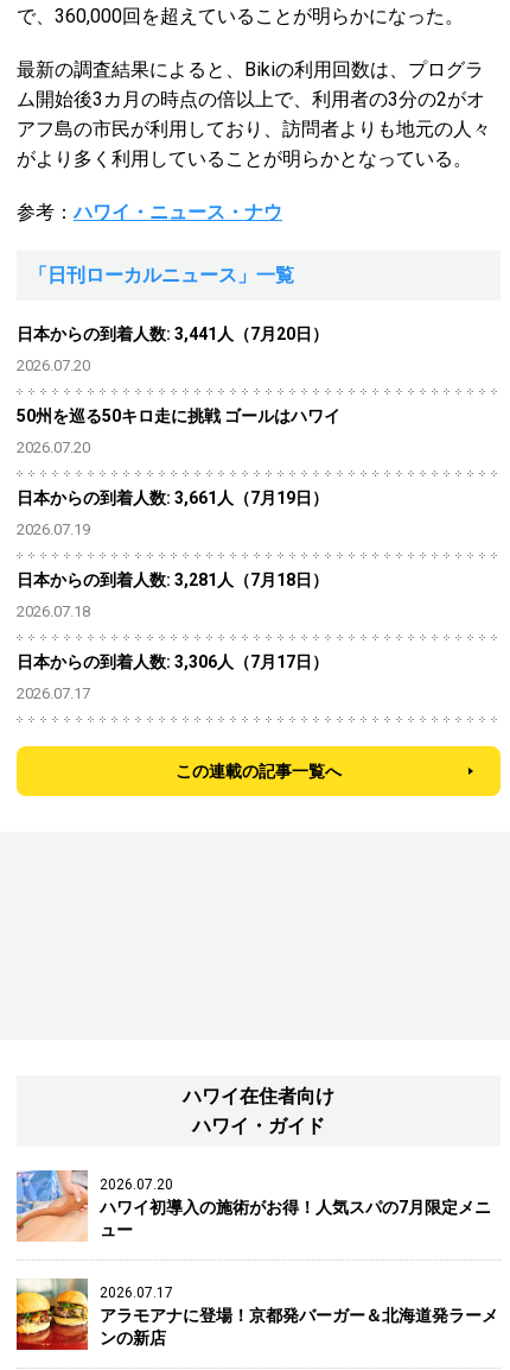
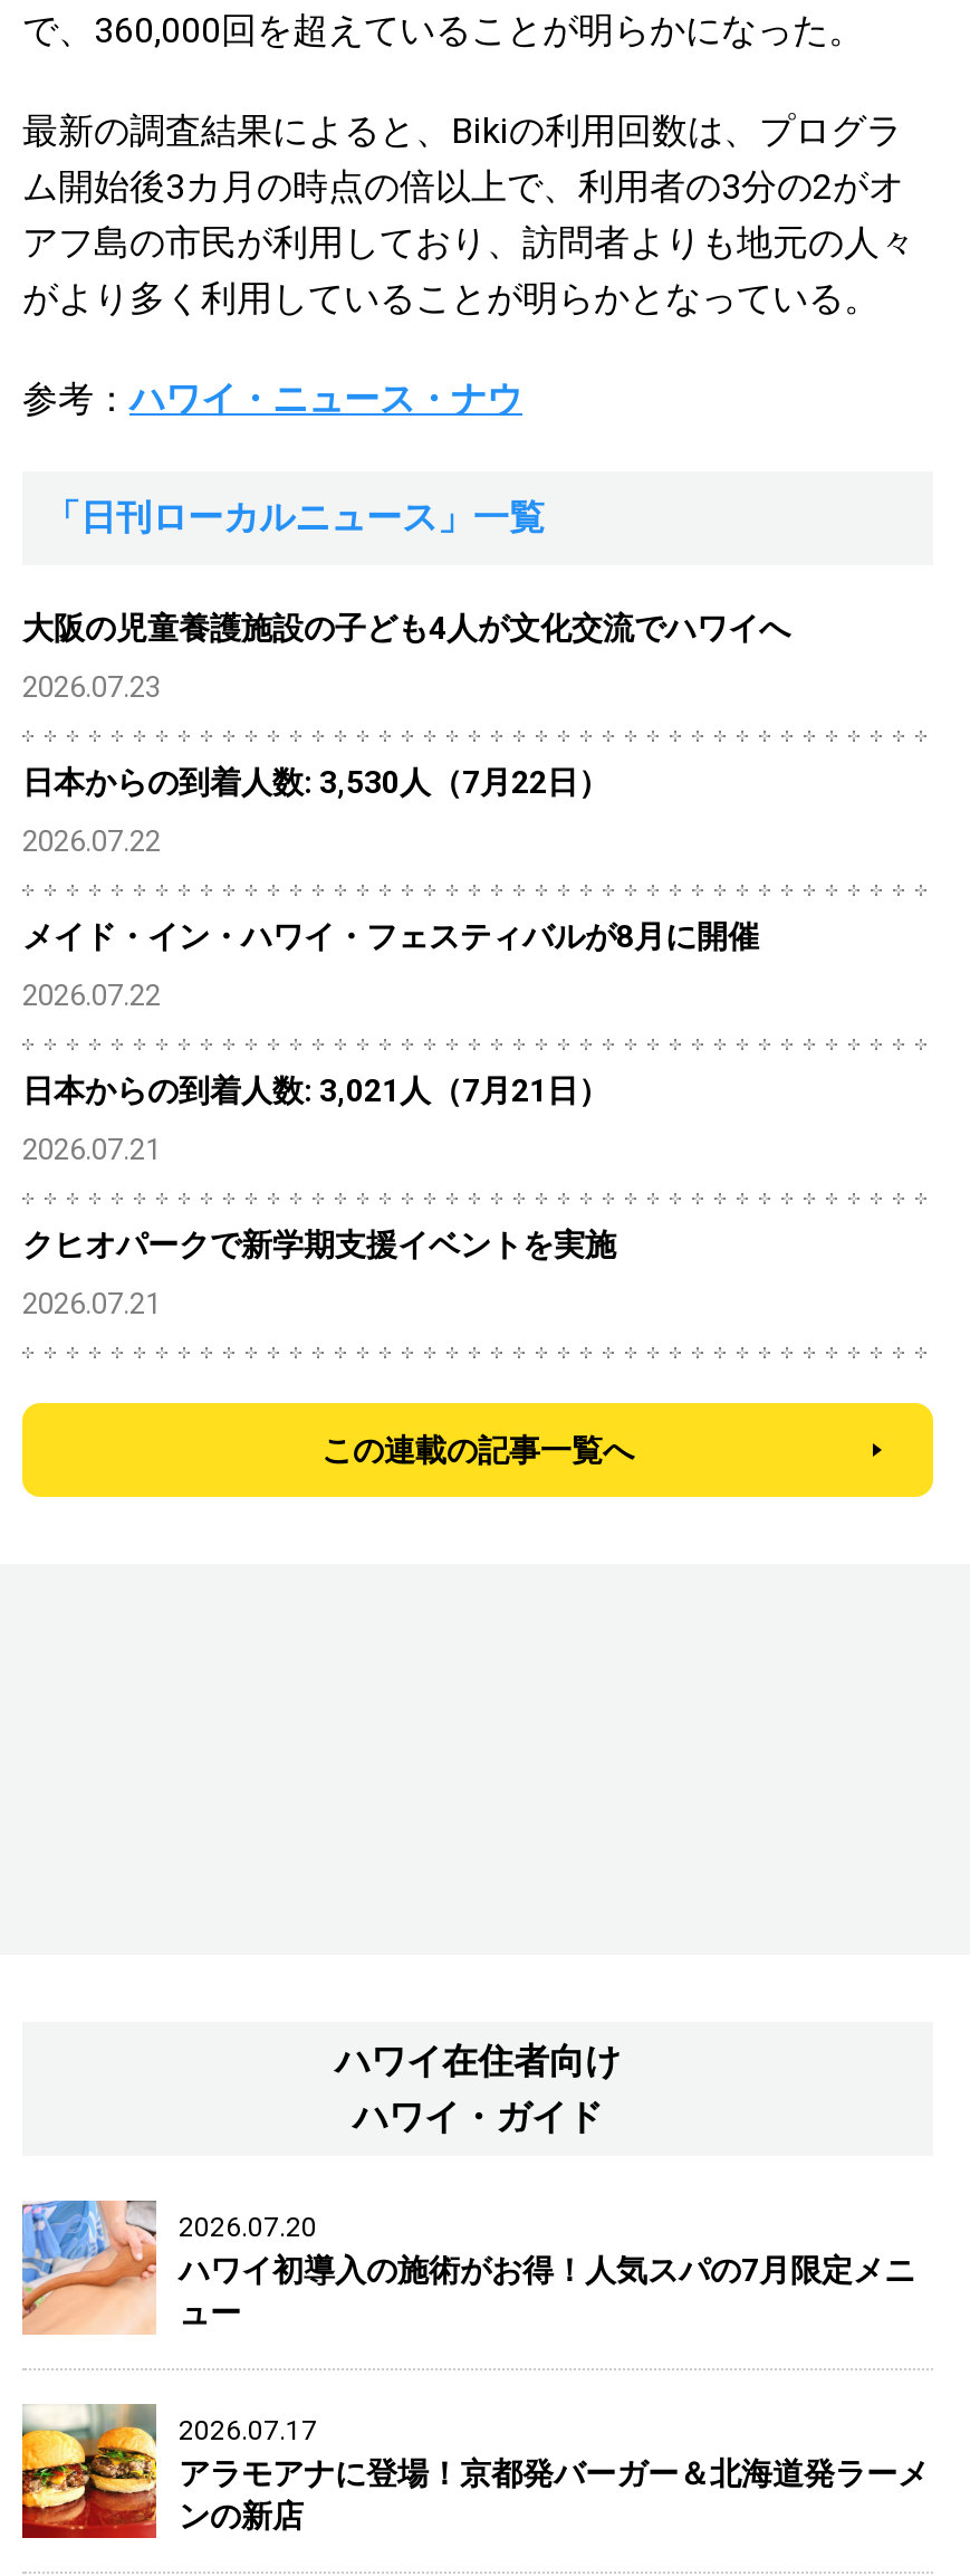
[17,324,329,343] 日本からの到着人数: 3,441人（7月20日） -> [22,610,790,646] 大阪の児童養護施設の子ども4人が文化交流でハワイへ
[17,356,90,374] 2026.07.20 -> [22,670,161,704] 2026.07.23
[17,406,340,425] 50州を巡る50キロ走に挑戦 ゴールはハワイ -> [22,764,609,800] 日本からの到着人数: 3,530人（7月22日）
[17,438,90,456] 2026.07.20 -> [22,824,161,858] 2026.07.22
[17,488,329,507] 日本からの到着人数: 3,661人（7月19日） -> [22,918,759,954] メイド・イン・ハワイ・フェスティバルが8月に開催
[17,520,90,538] 2026.07.19 -> [22,979,161,1012] 2026.07.22
[17,570,329,589] 日本からの到着人数: 3,281人（7月18日） -> [22,1072,609,1108] 日本からの到着人数: 3,021人（7月21日）
[17,602,90,620] 2026.07.18 -> [22,1133,161,1166] 2026.07.21
[17,652,329,671] 日本からの到着人数: 3,306人（7月17日） -> [22,1227,616,1262] クヒオパークで新学期支援イベントを実施
[17,684,90,702] 2026.07.17 -> [22,1287,161,1320] 2026.07.21

